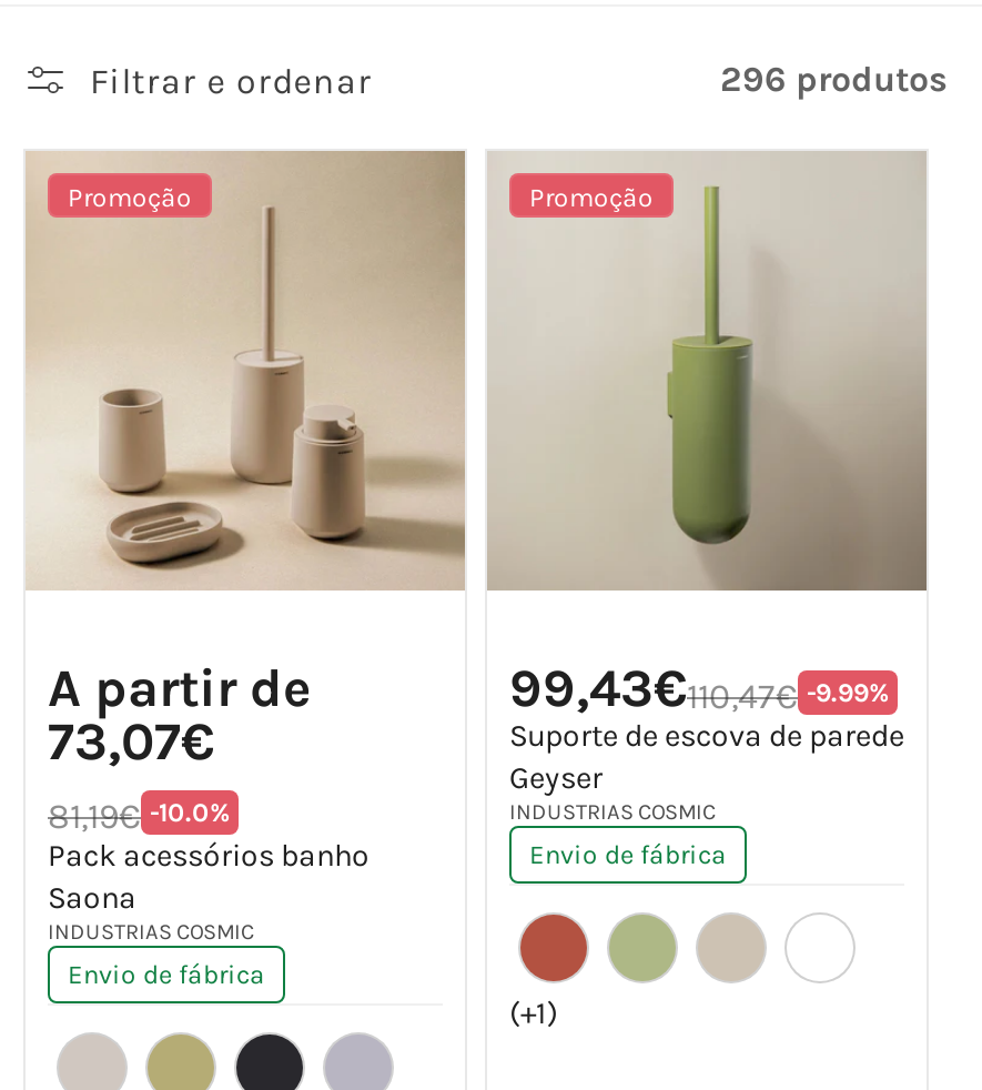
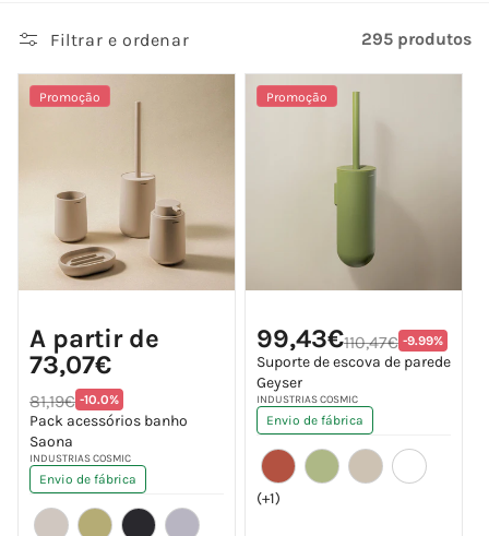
[720,58,946,100] 296 produtos -> [361,28,472,49] 295 produtos

